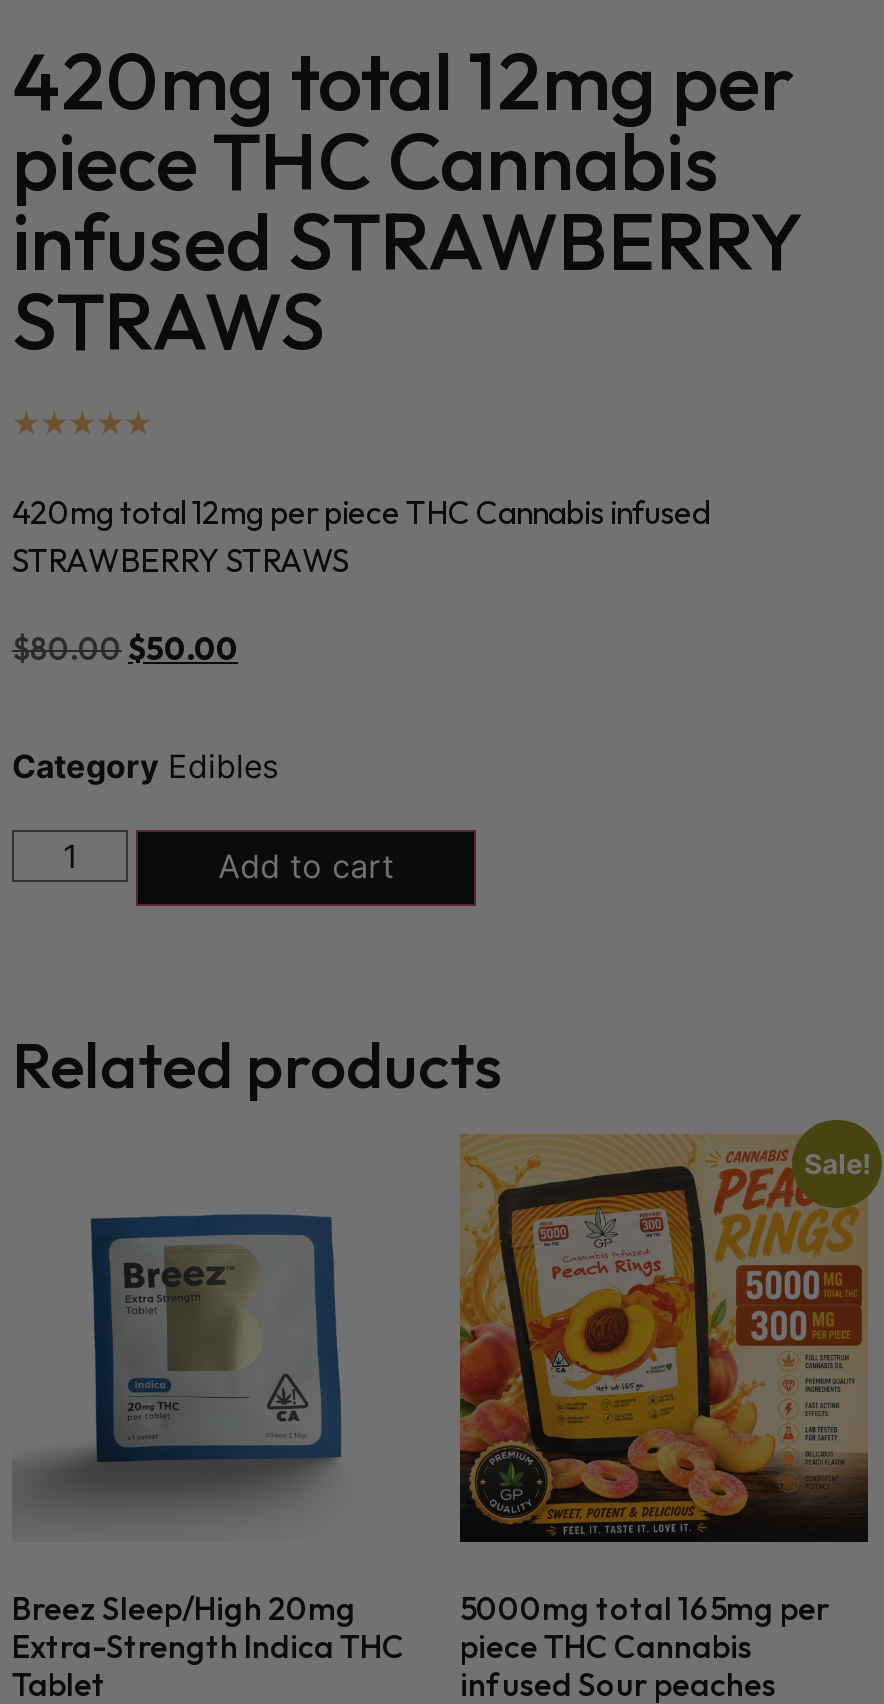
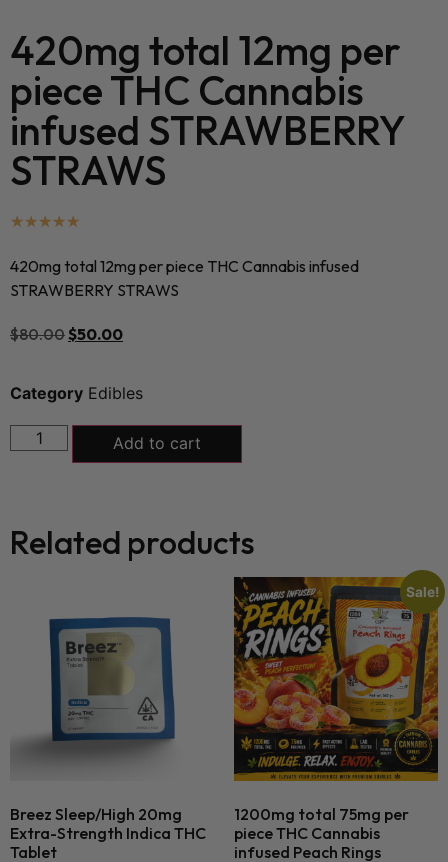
[458,1134,870,1627] [image] | 5000mg total 165mg per -> [233,576,439,824] [image] | 1200mg total 75mg per
[460,1663,776,1703] infused Sour peaches -> [234,842,381,862] infused Peach Rings

